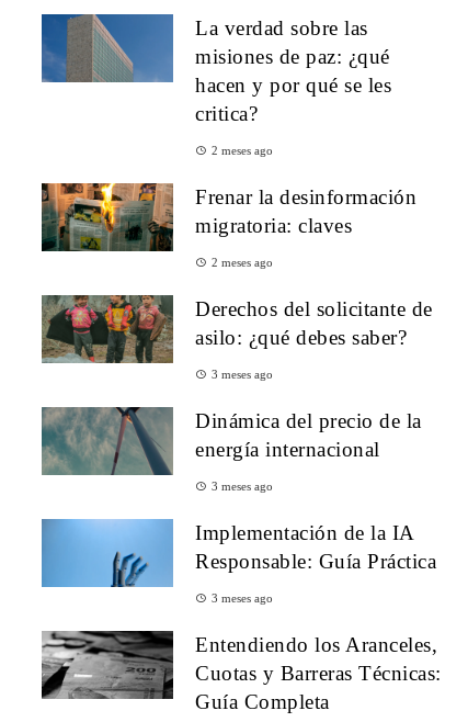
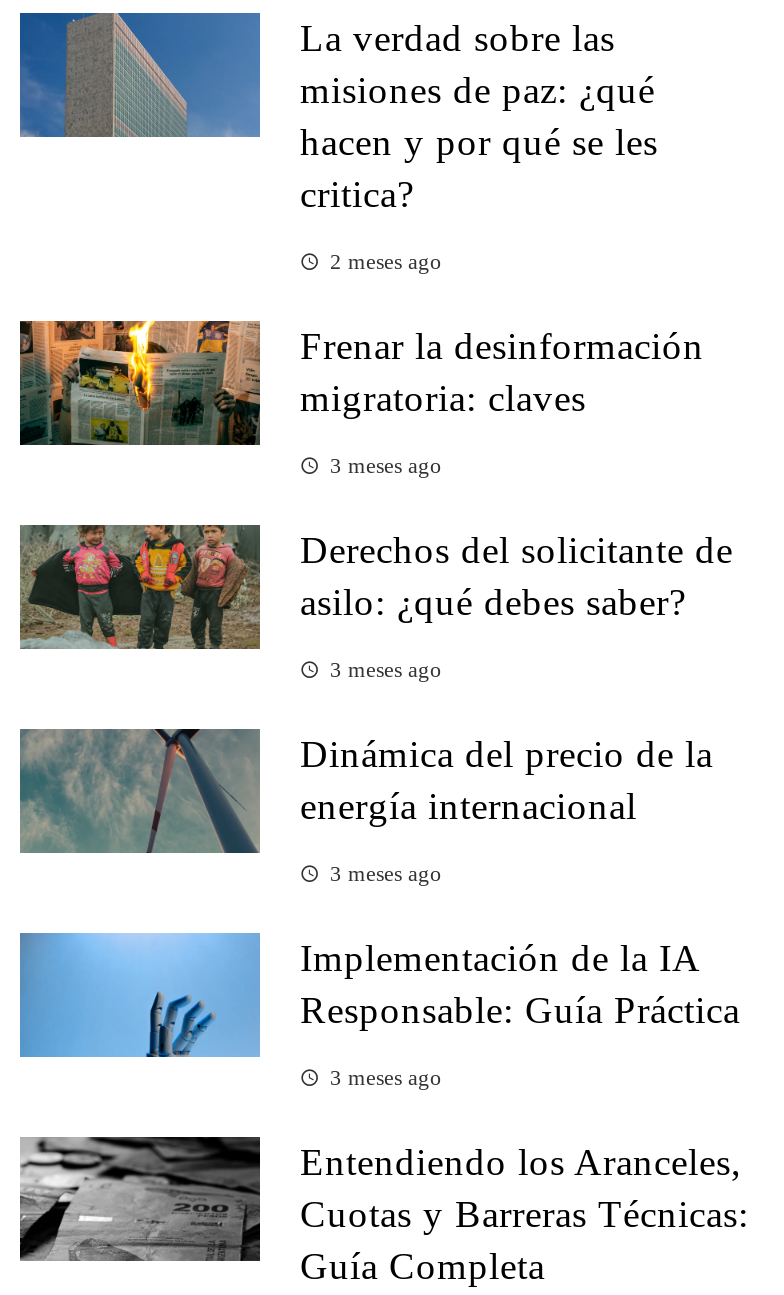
[212,255,273,268] 2 meses ago -> [330,452,442,476] 3 meses ago

